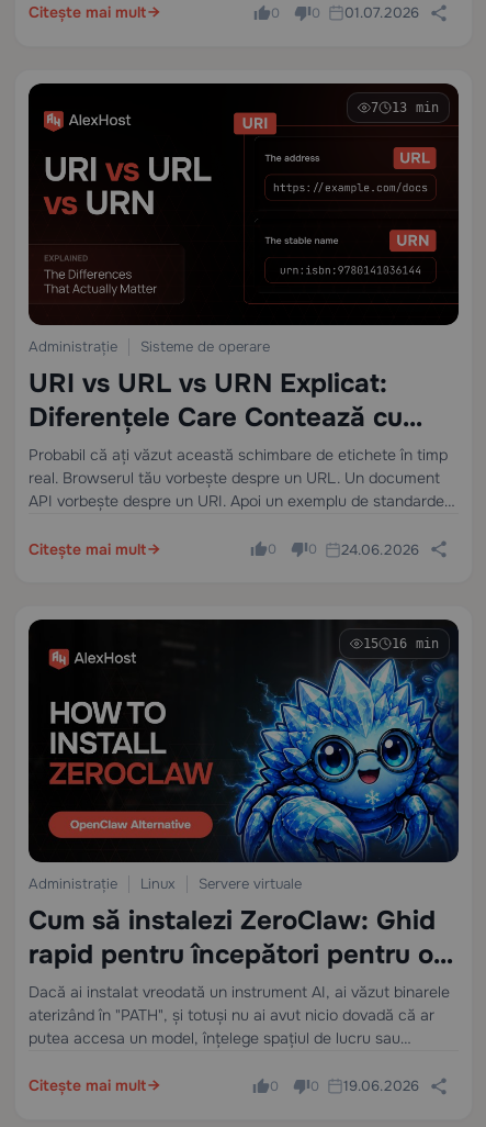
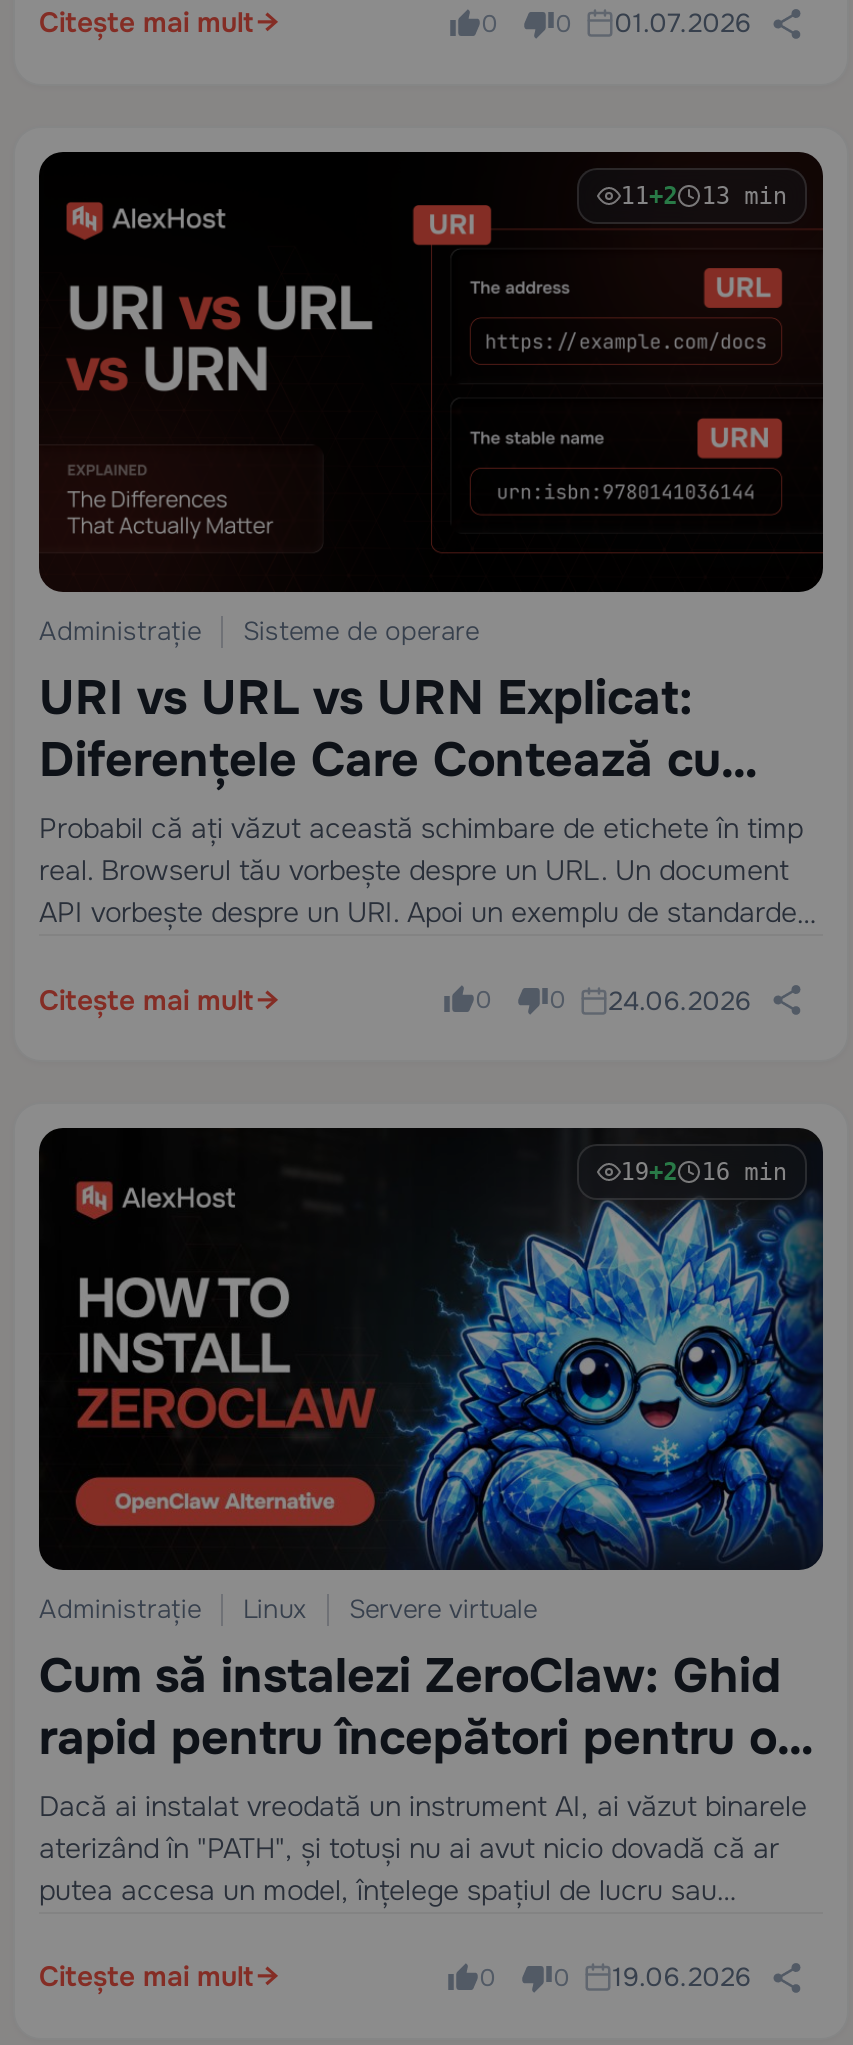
[371,100,439,115] 7 13 min -> [621,182,787,210] 11+2 13 min
[363,636,439,652] 15 16 min -> [621,1159,787,1187] 19+2 16 min

